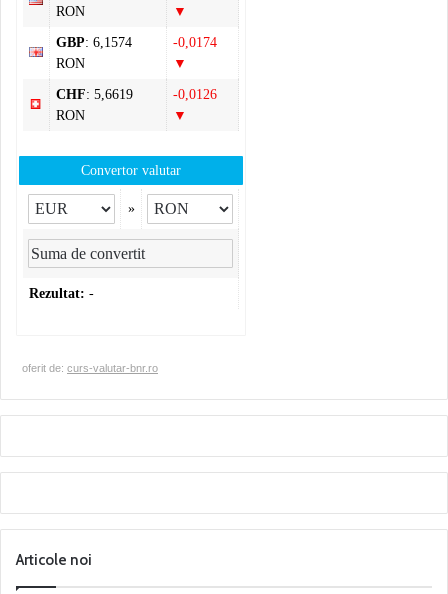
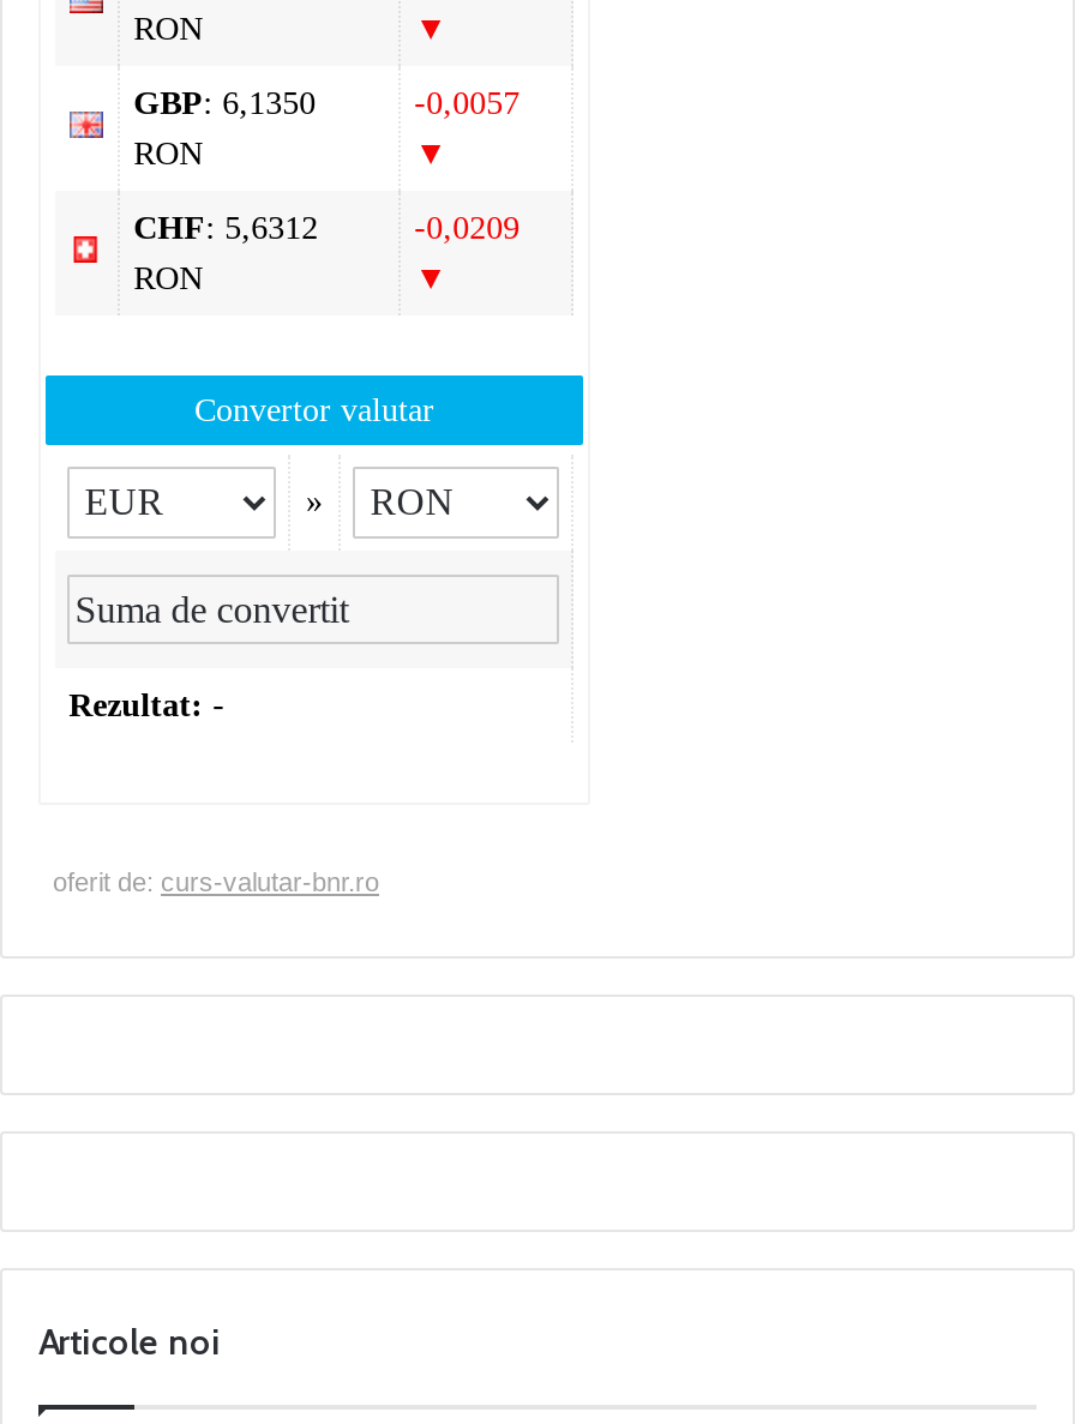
[56,35,132,50] GBP: 6,1574 -> [133,84,316,120] GBP: 6,1350
[173,35,217,50] -0,0174 -> [414,84,520,120] -0,0057
[56,87,133,102] CHF: 5,6619 -> [133,209,318,245] CHF: 5,6312
[173,87,217,102] -0,0126 -> [414,209,520,245] -0,0209

